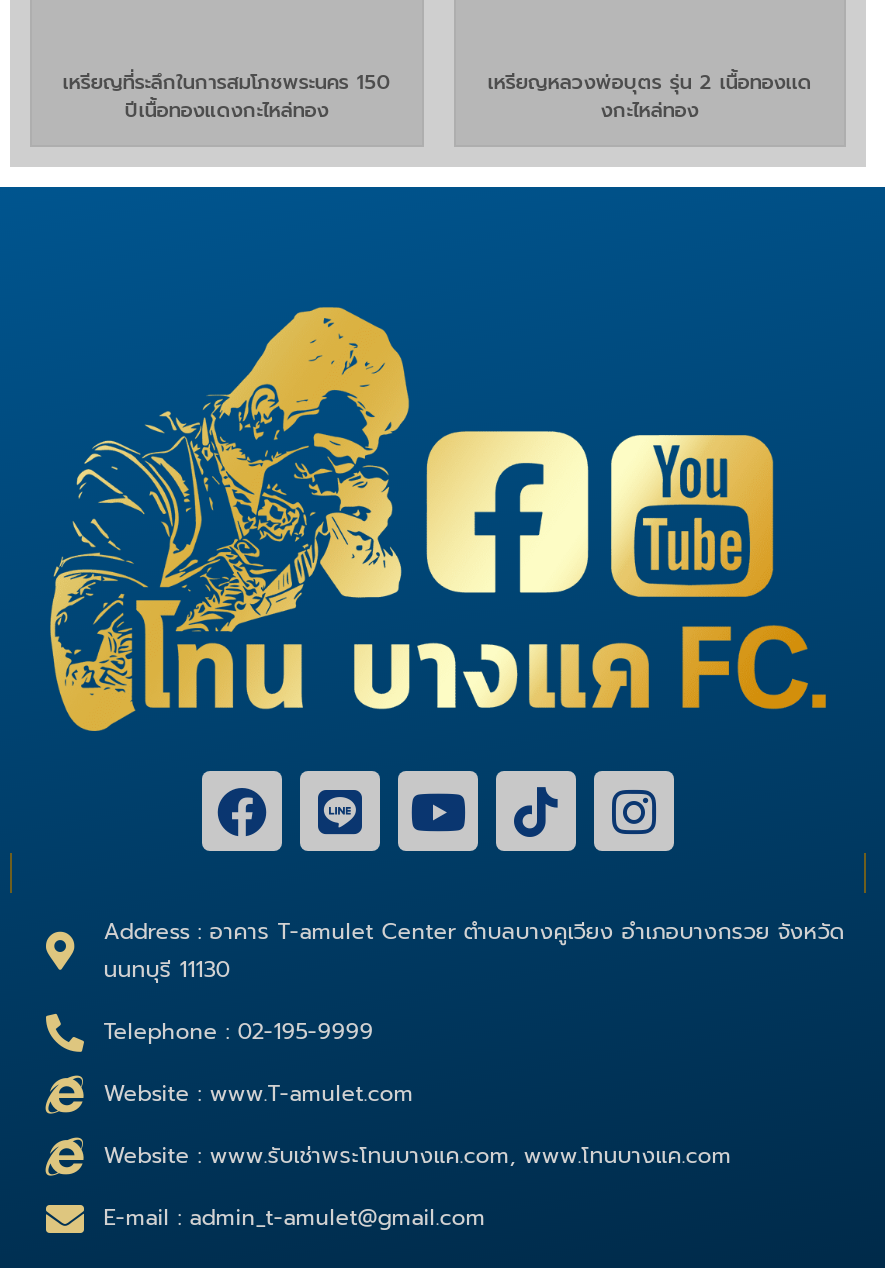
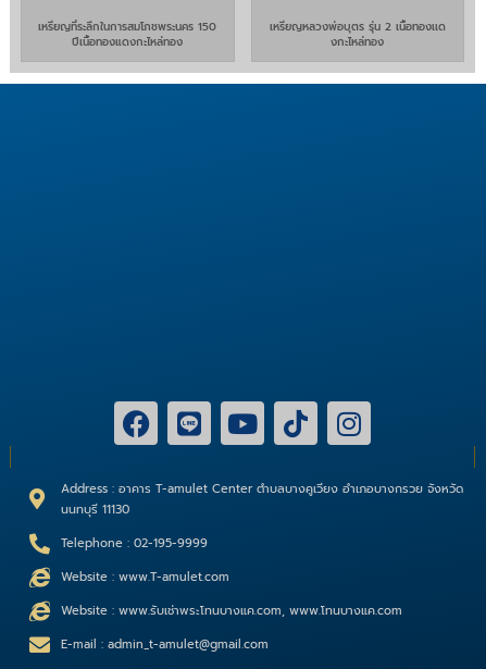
[48,306,828,734] [image] -> none

